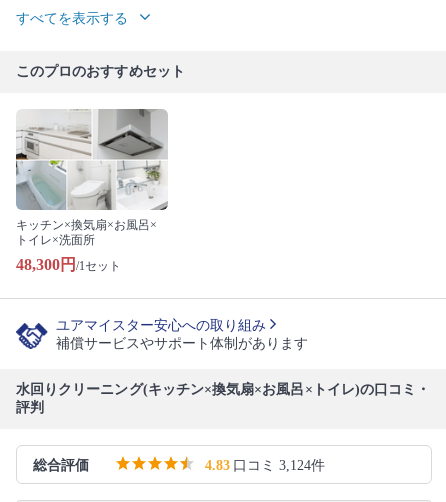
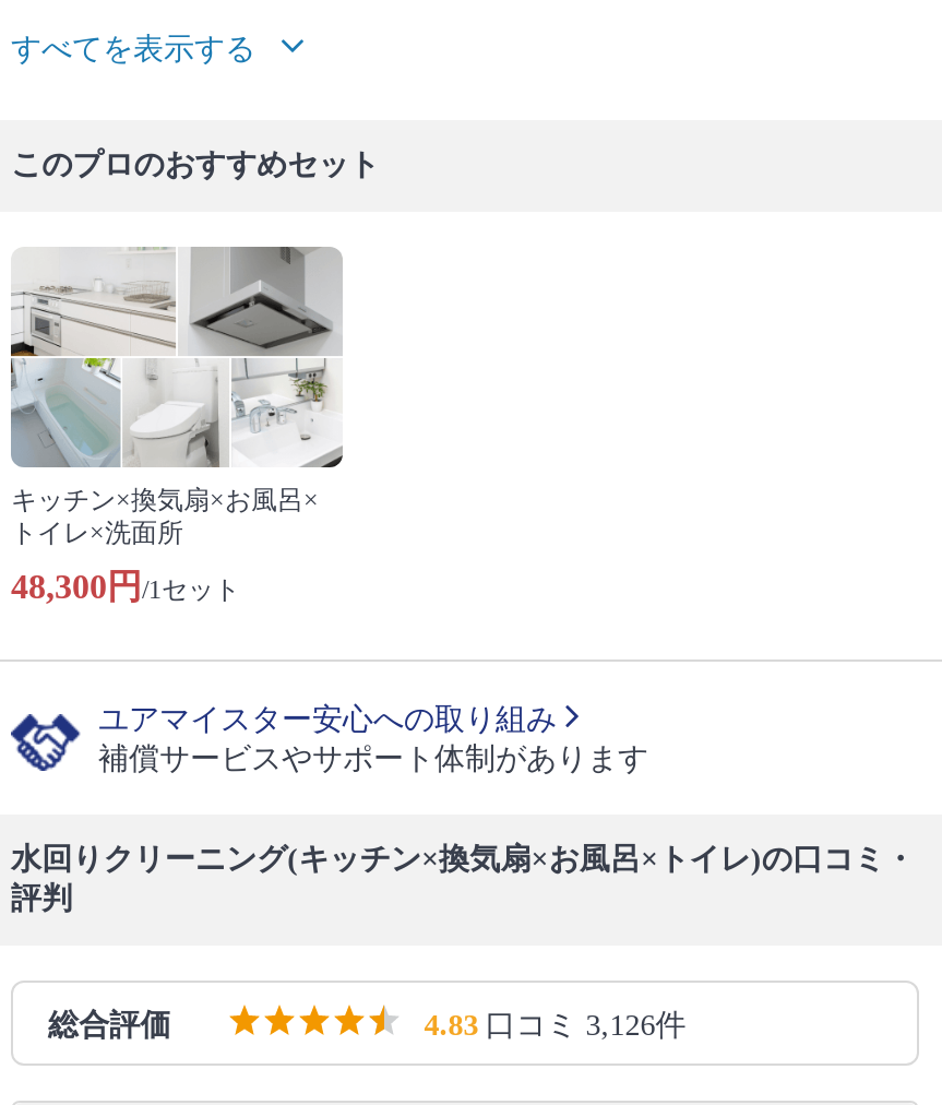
[205,458,325,473] 4.83 口コミ 3,124件 -> [424,1010,686,1042] 4.83 口コミ 3,126件

